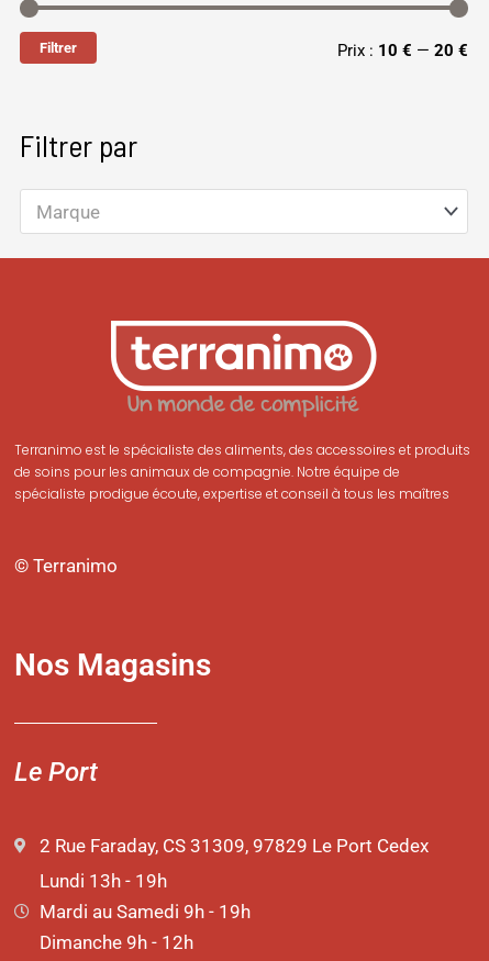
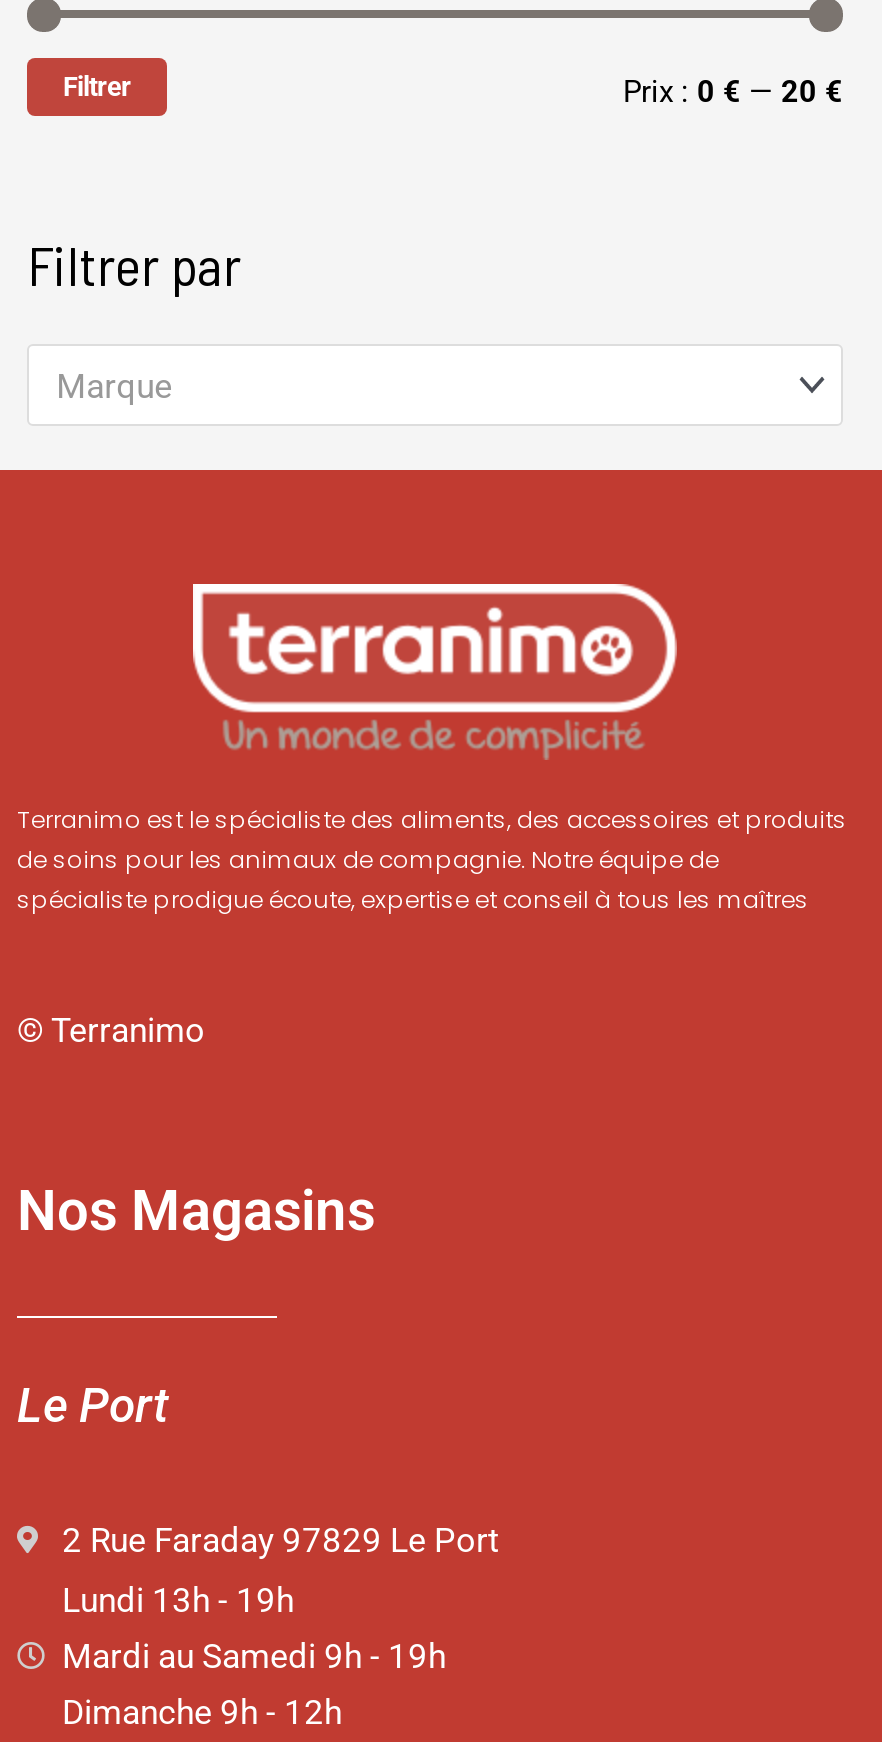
[337,41,468,61] Prix : 10 €— 20 € -> [623,74,843,110] Prix : 0 €— 20 €
[39,834,428,856] 2 Rue Faraday, CS 31309, 97829 Le Port Cedex -> [62,1520,500,1560] 2 Rue Faraday 97829 Le Port

